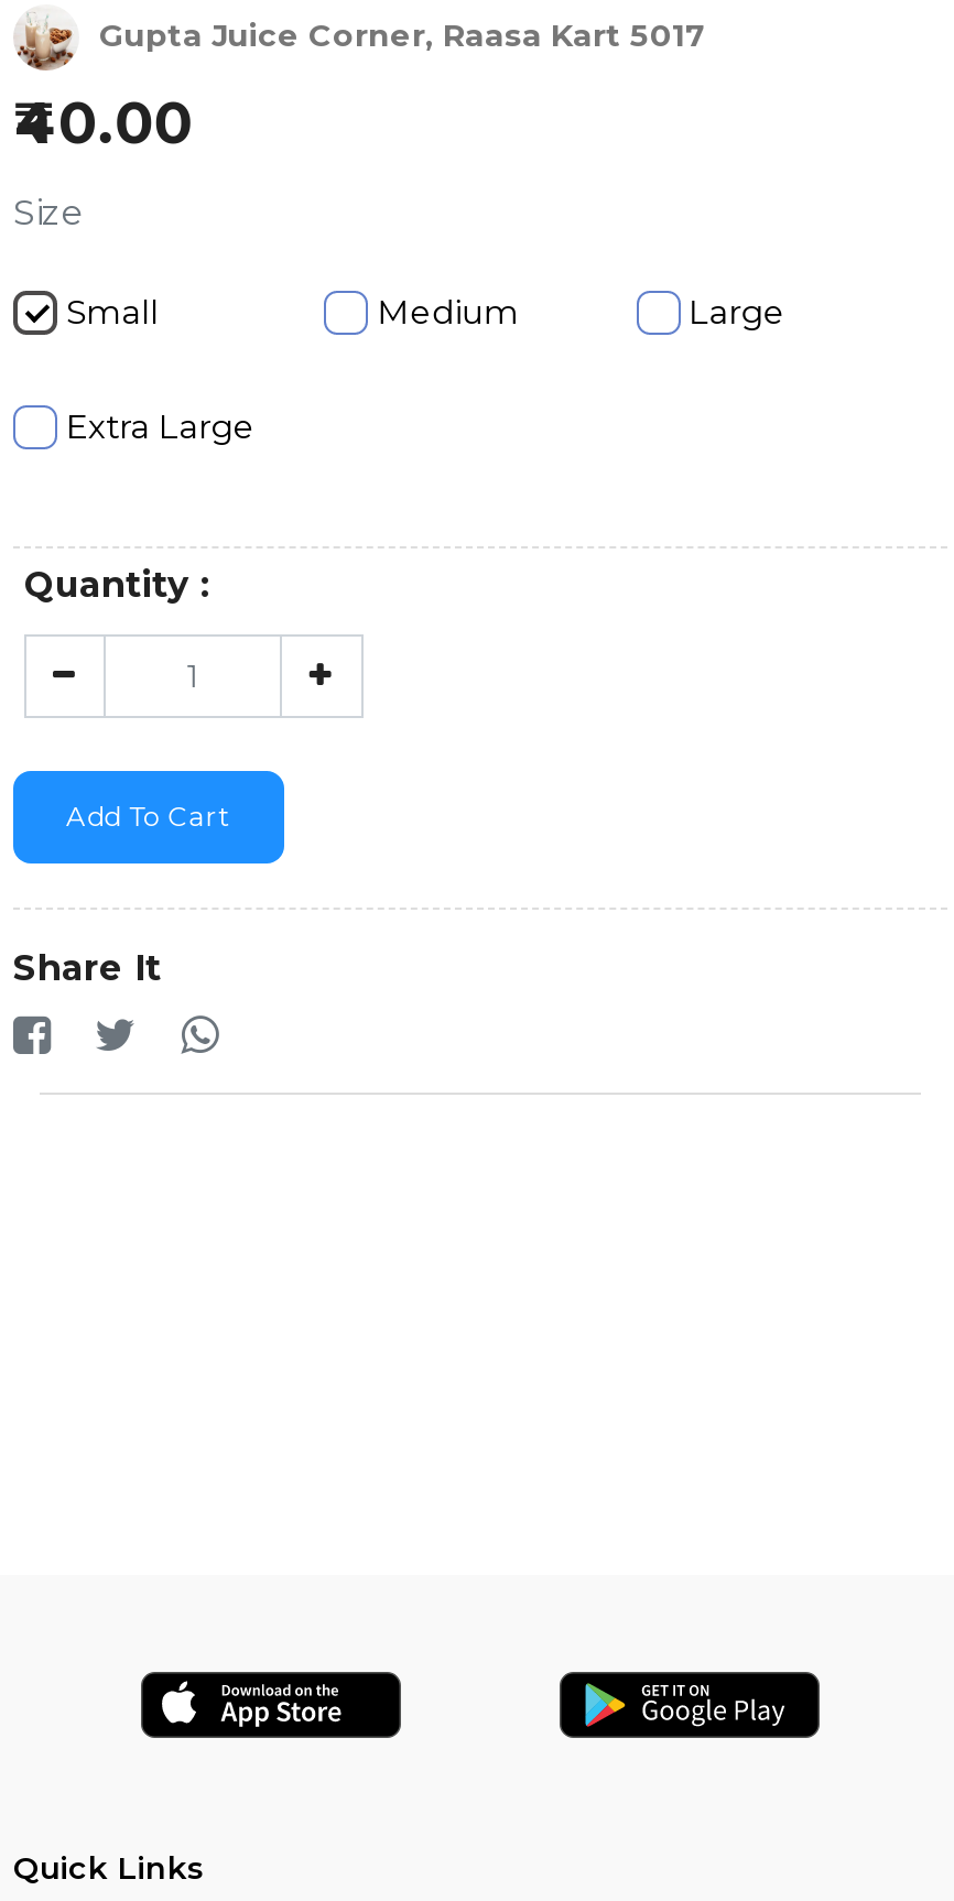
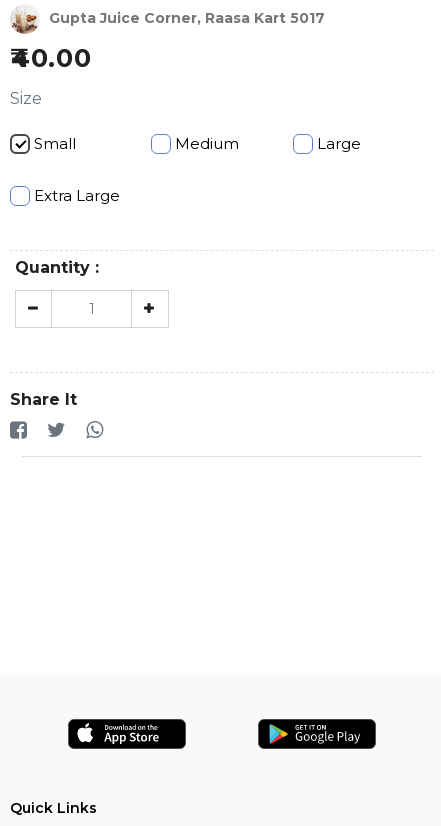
[66,799,230,832] Add To Cart -> none

